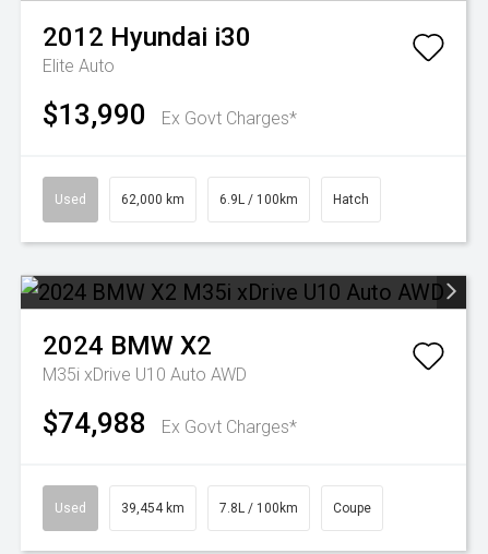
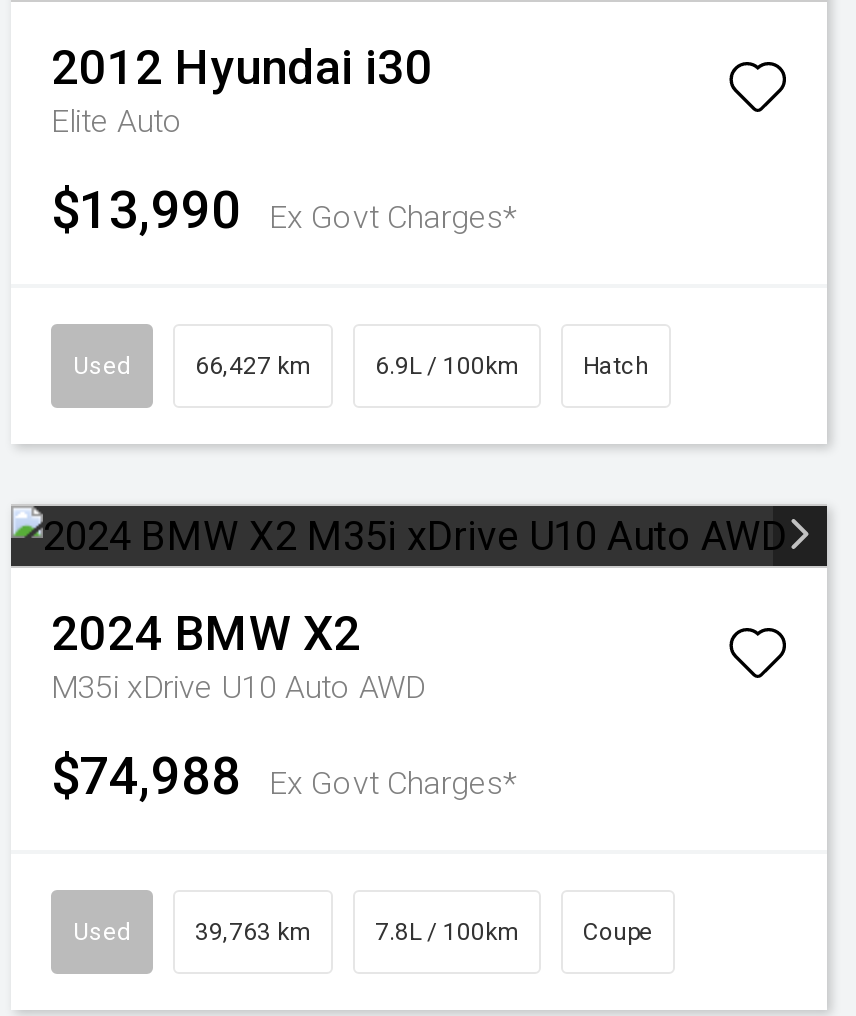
[121,192,185,207] 62,000 km -> [195,352,311,380] 66,427 km
[121,501,185,516] 39,454 km -> [195,918,311,946] 39,763 km

